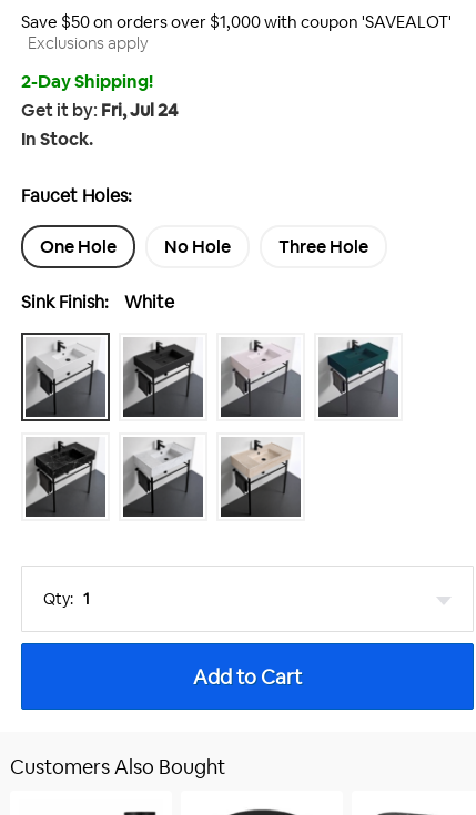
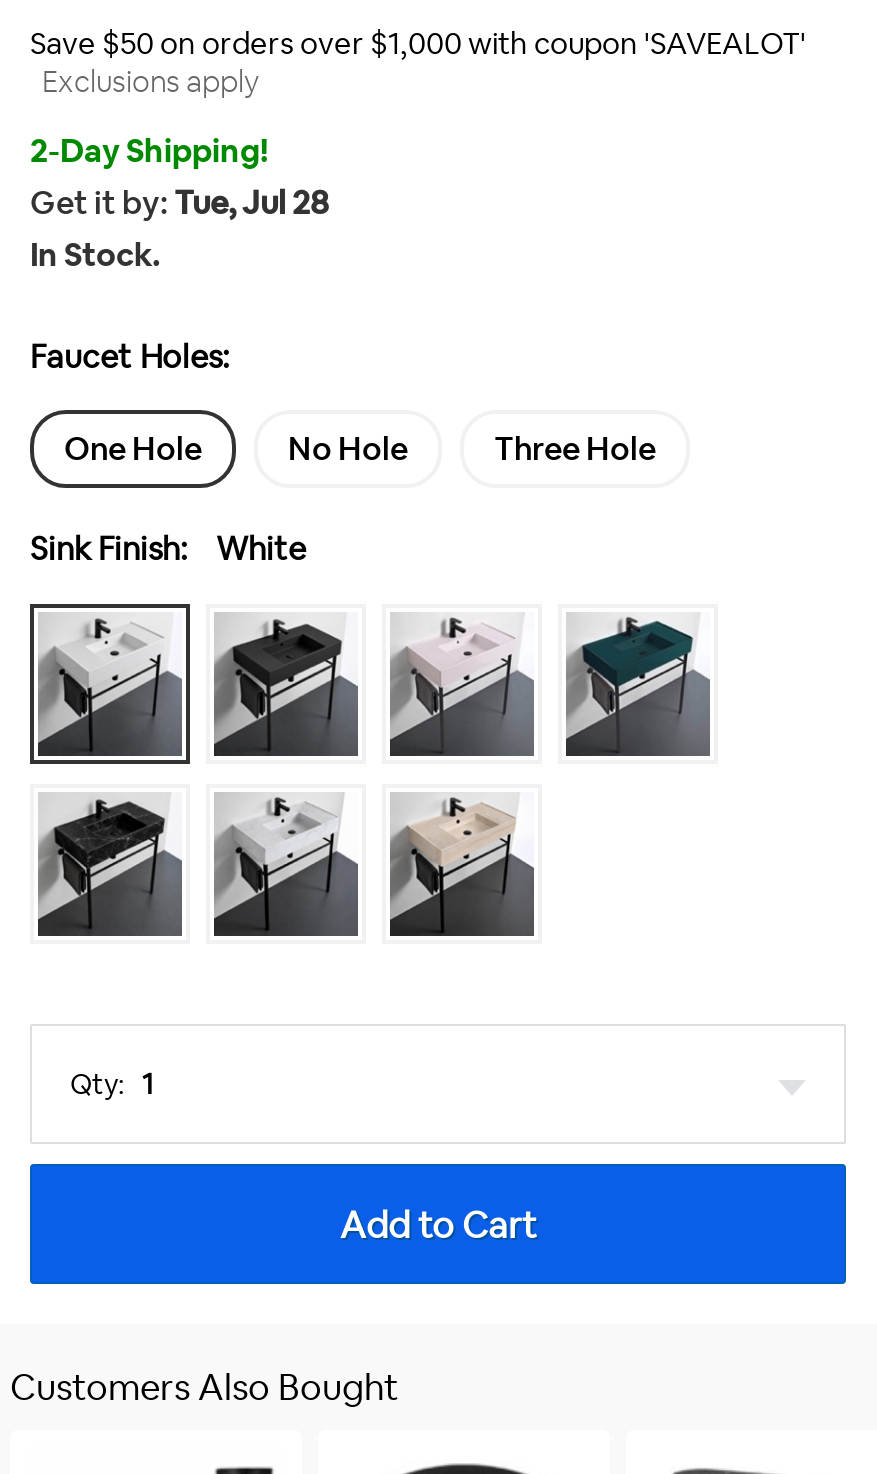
[21,99,178,122] Get it by: Fri, Jul 24 -> [30,182,328,224] Get it by: Tue, Jul 28

